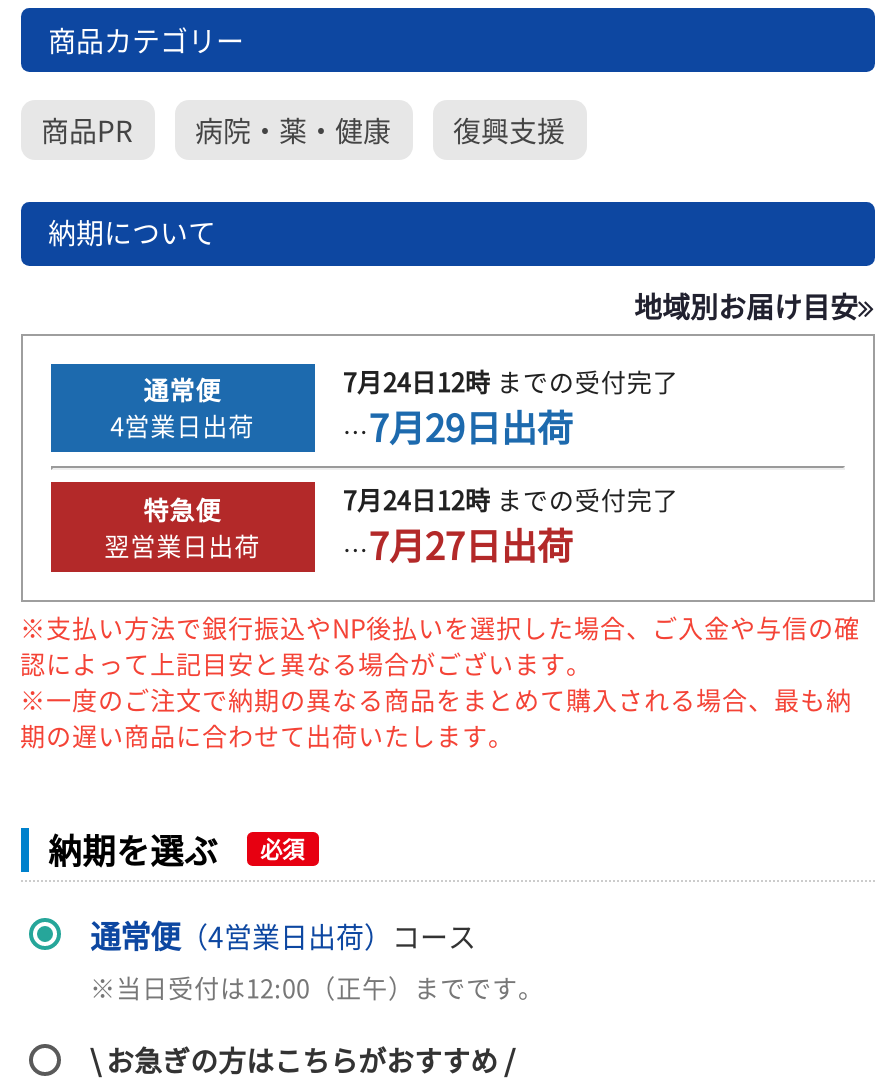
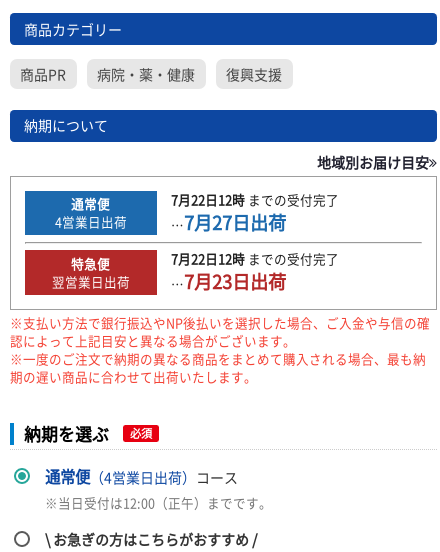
[343,362,679,400] 7月24日12時までの受付完了 -> [171,190,339,209] 7月22日12時までの受付完了
[343,400,573,454] …7月29日出荷 -> [171,209,286,236] …7月27日出荷
[343,481,679,519] 7月24日12時までの受付完了 -> [171,249,339,268] 7月22日12時までの受付完了
[343,519,573,573] …7月27日出荷 -> [171,268,286,295] …7月23日出荷

